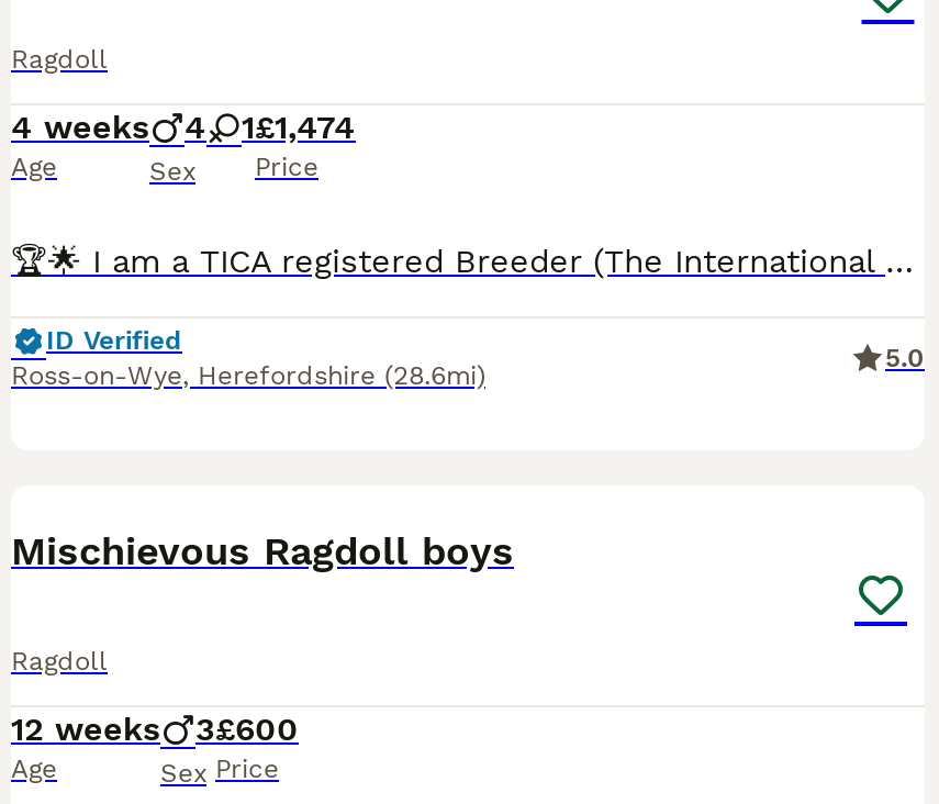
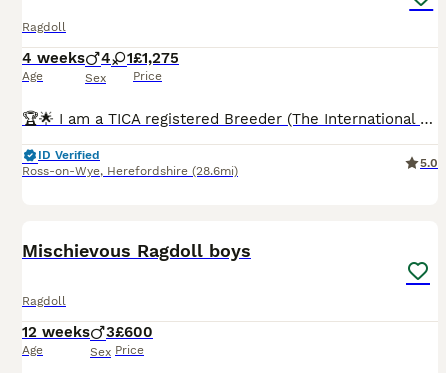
[11,108,356,147] 4 weeks 4 1 £1,474 -> [22,49,179,67] 4 weeks 4 1 £1,275

